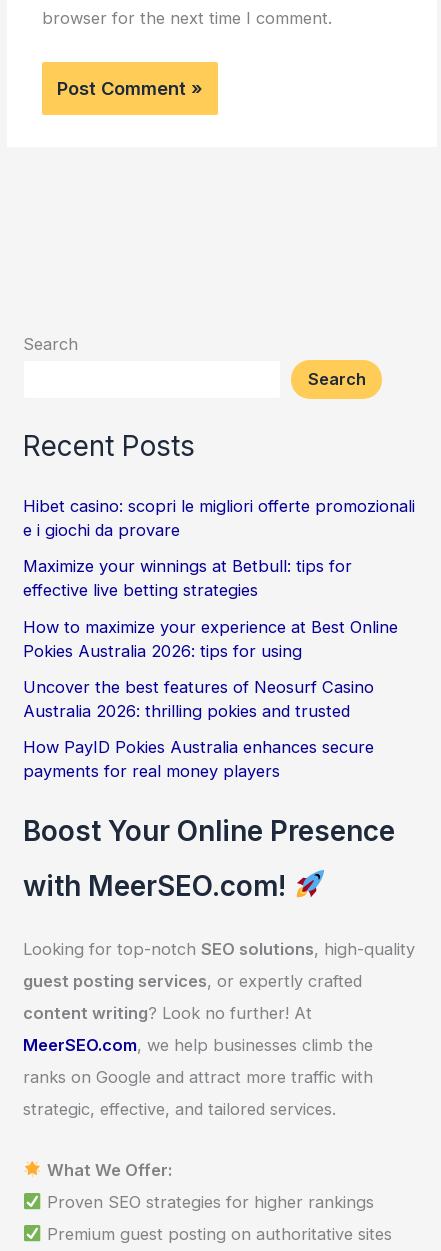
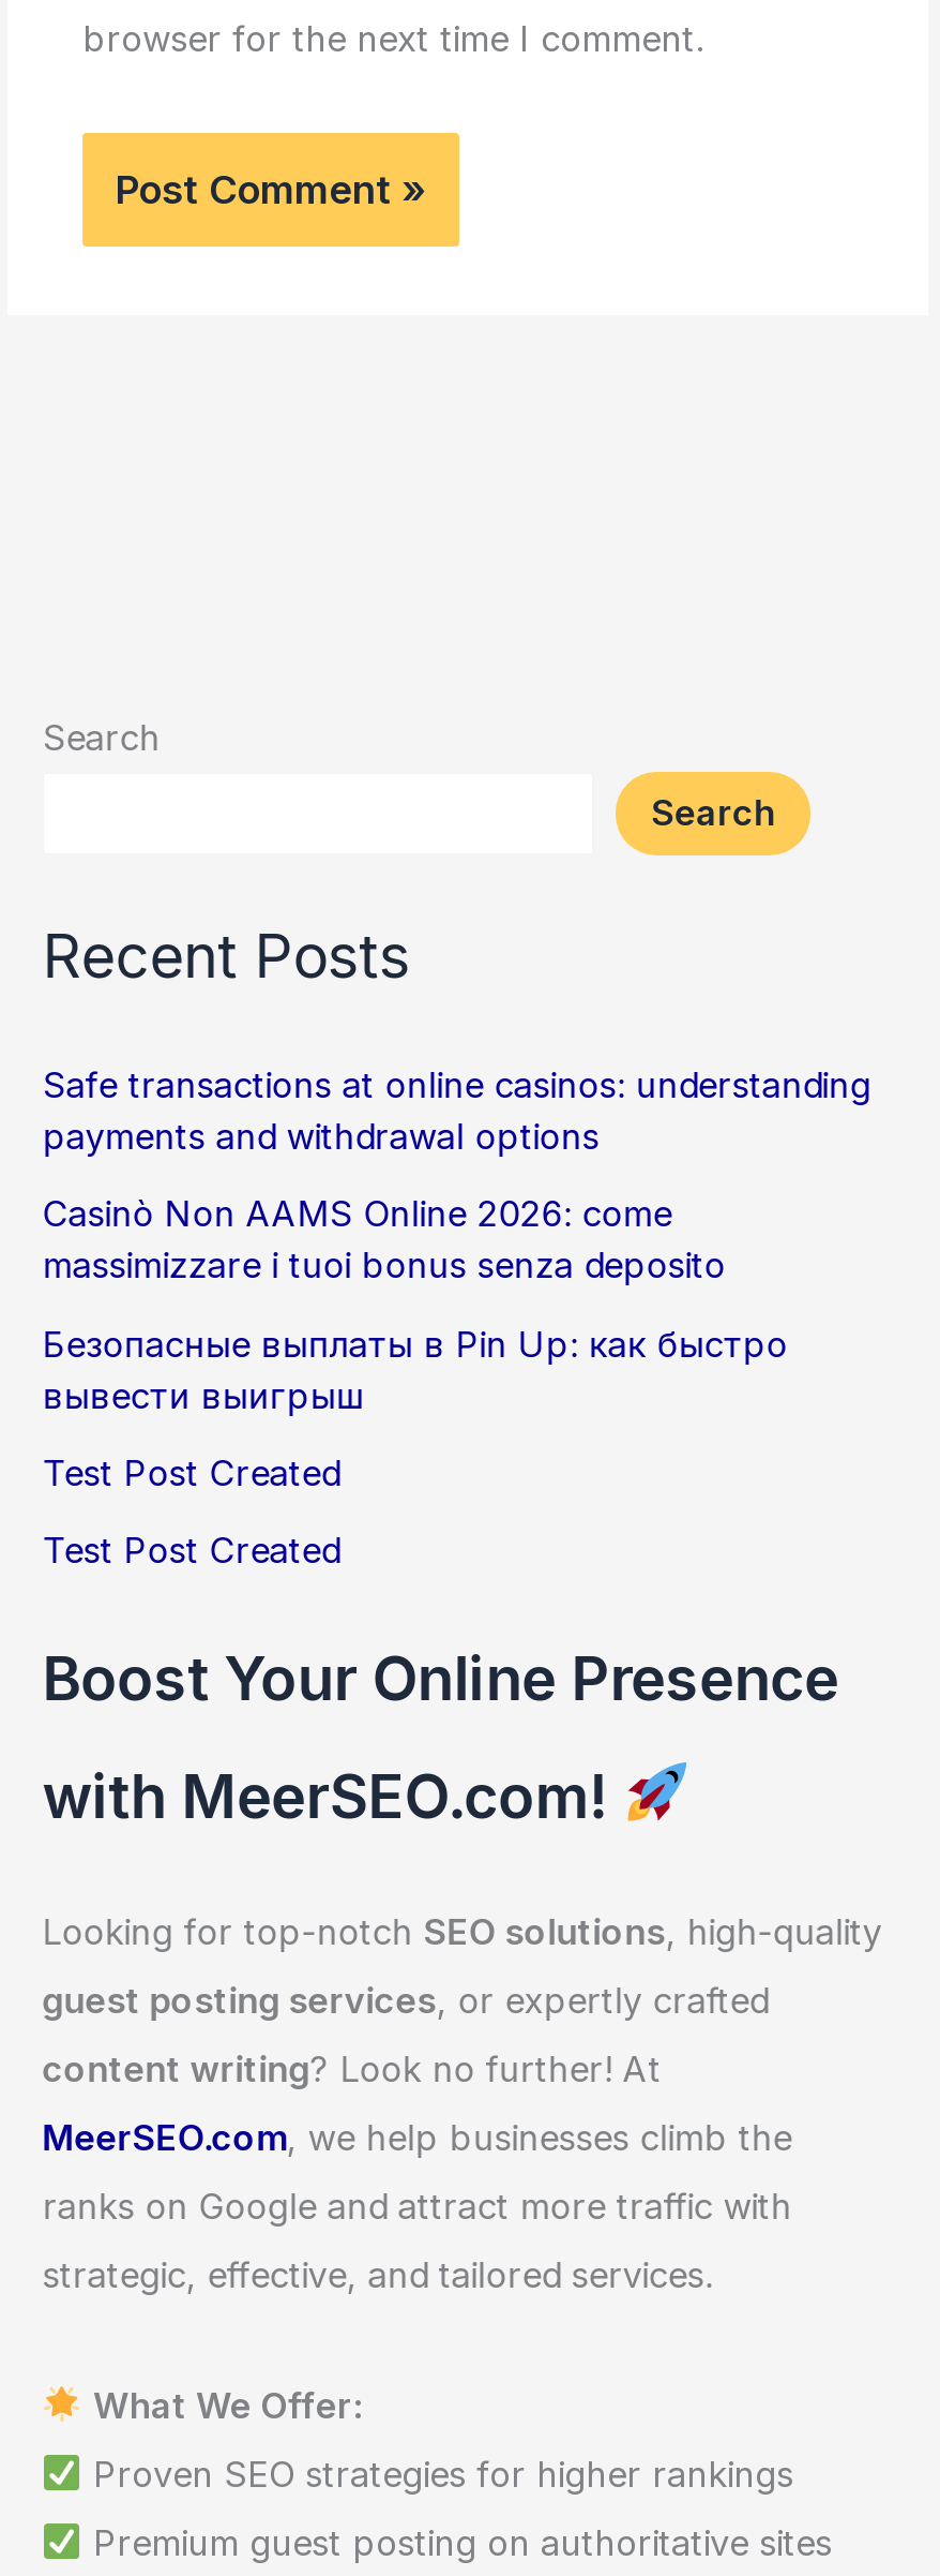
[23,496,415,540] Hibet casino: scopri le migliori offerte promozionali | e i giochi da provare -> [42,1063,871,1158] Safe transactions at online casinos: understanding | payments and withdrawal options
[23,556,352,600] Maximize your winnings at Betbull: tips for | effective live betting strategies -> [42,1192,725,1287] Casinò Non AAMS Online 2026: come | massimizzare i tuoi bonus senza deposito
[23,616,398,660] How to maximize your experience at Best Online | Pokies Australia 2026: tips for using -> [42,1322,788,1416] Безопасные выплаты в Pin Up: как быстро | вывести выигрыш
[23,677,374,721] Uncover the best features of Neosurf Casino | Australia 2026: thrilling pokies and trusted -> [42,1451,340,1494] Test Post Created
[23,737,374,781] How PayID Pokies Australia enhances secure | payments for real money players -> [42,1529,340,1572] Test Post Created

